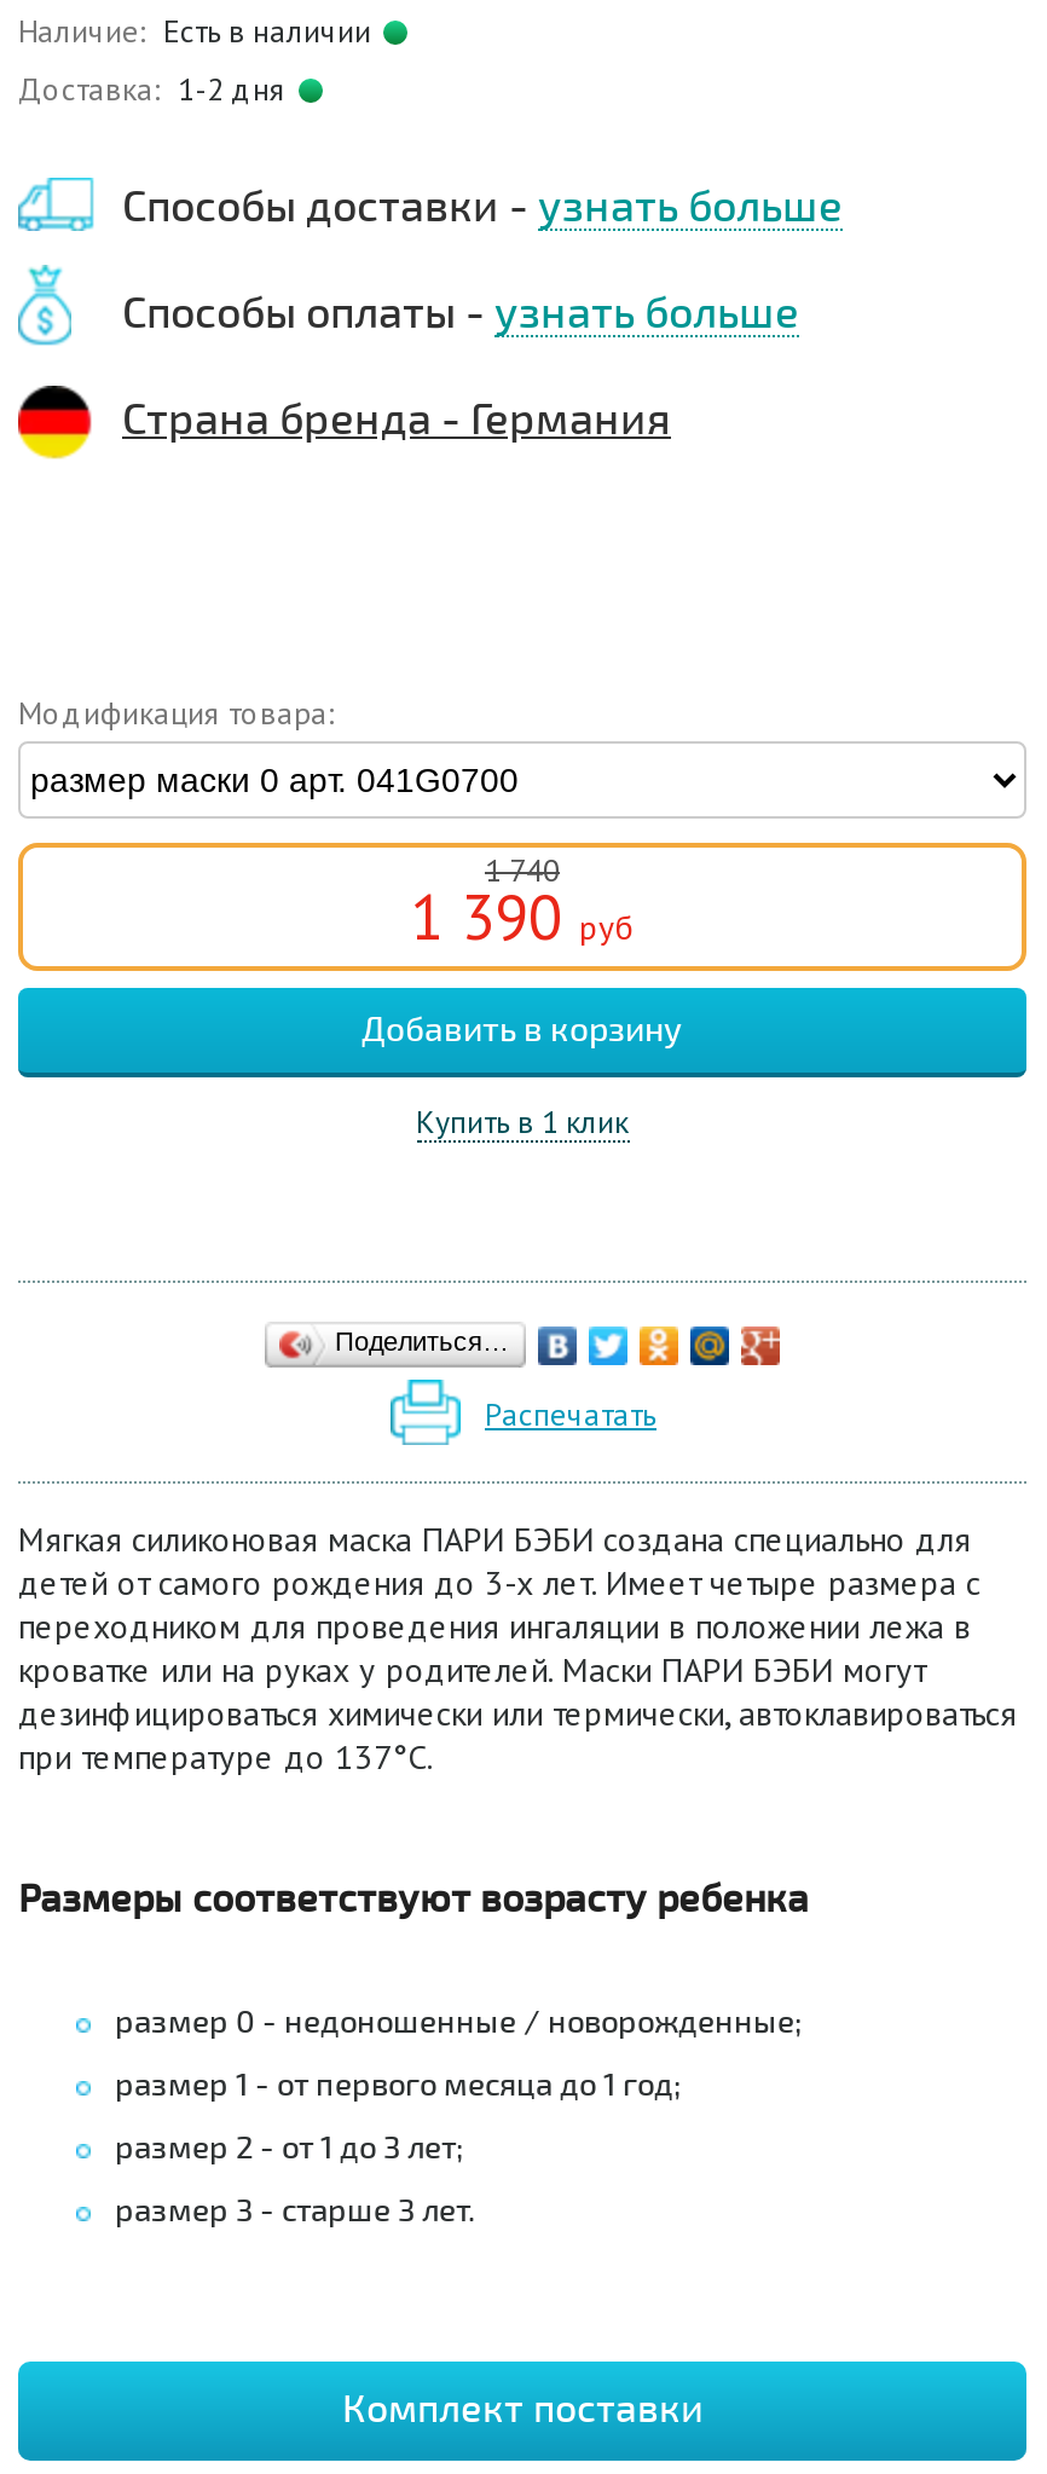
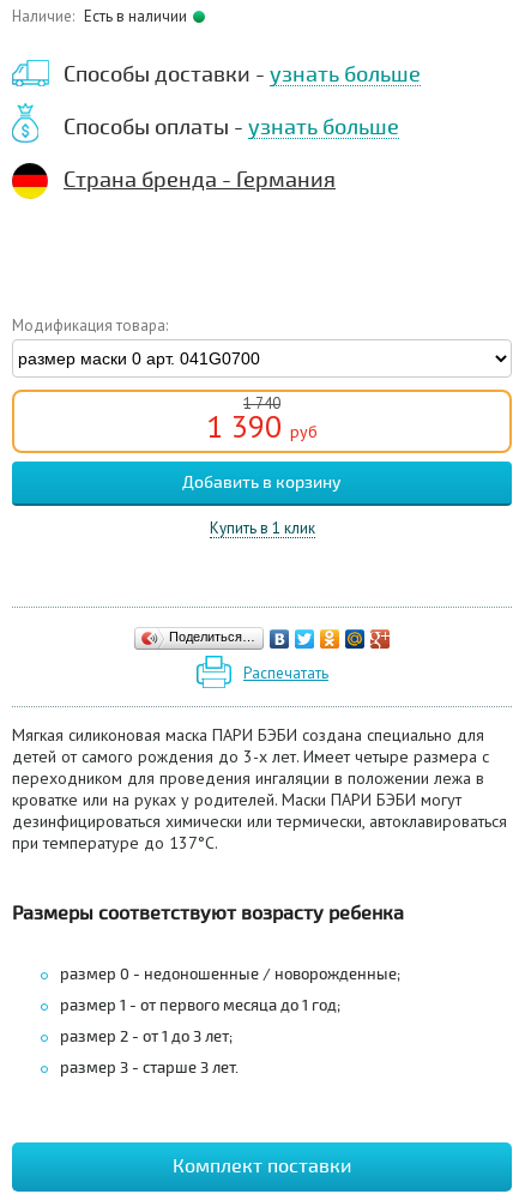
[18,69,287,110] Доставка: 1-2 дня -> none

